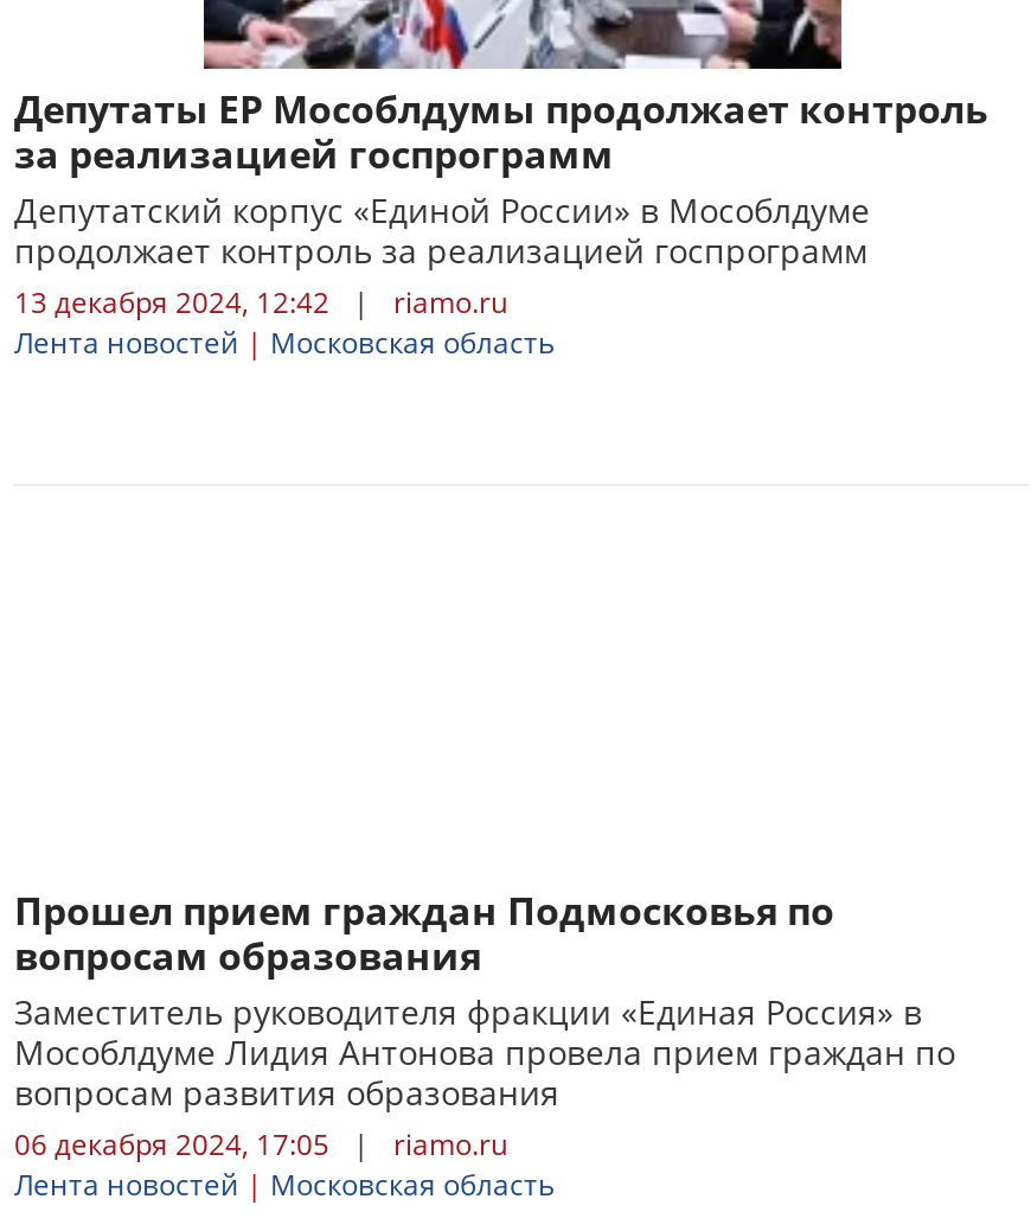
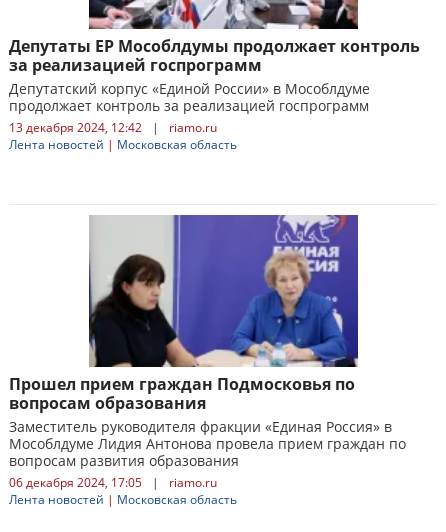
none -> [88,214,359,368] [image]

